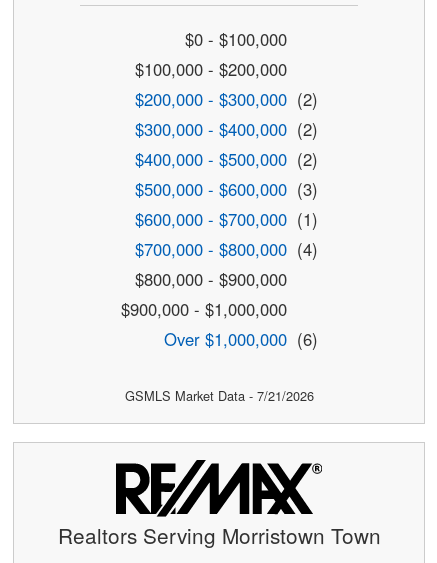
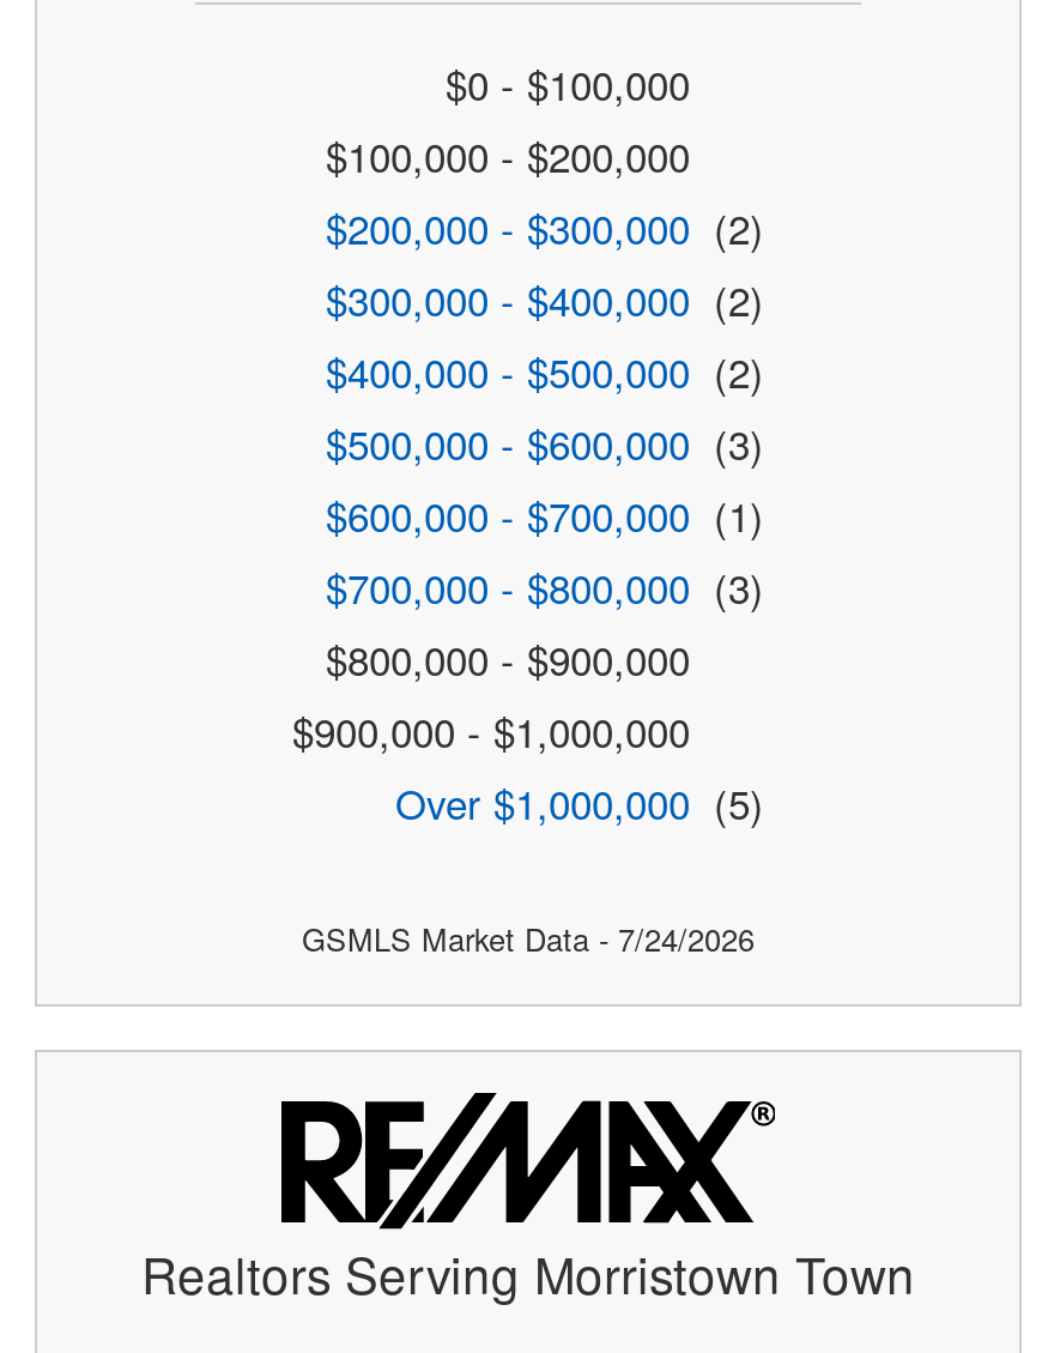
[134,236,317,260] $700,000 - $800,000 (4) -> [326,557,764,615] $700,000 - $800,000 (3)
[163,326,317,350] Over $1,000,000 (6) -> [395,773,764,830] Over $1,000,000 (5)
[124,385,313,404] GSMLS Market Data - 7/21/2026 -> [302,914,755,960] GSMLS Market Data - 7/24/2026

